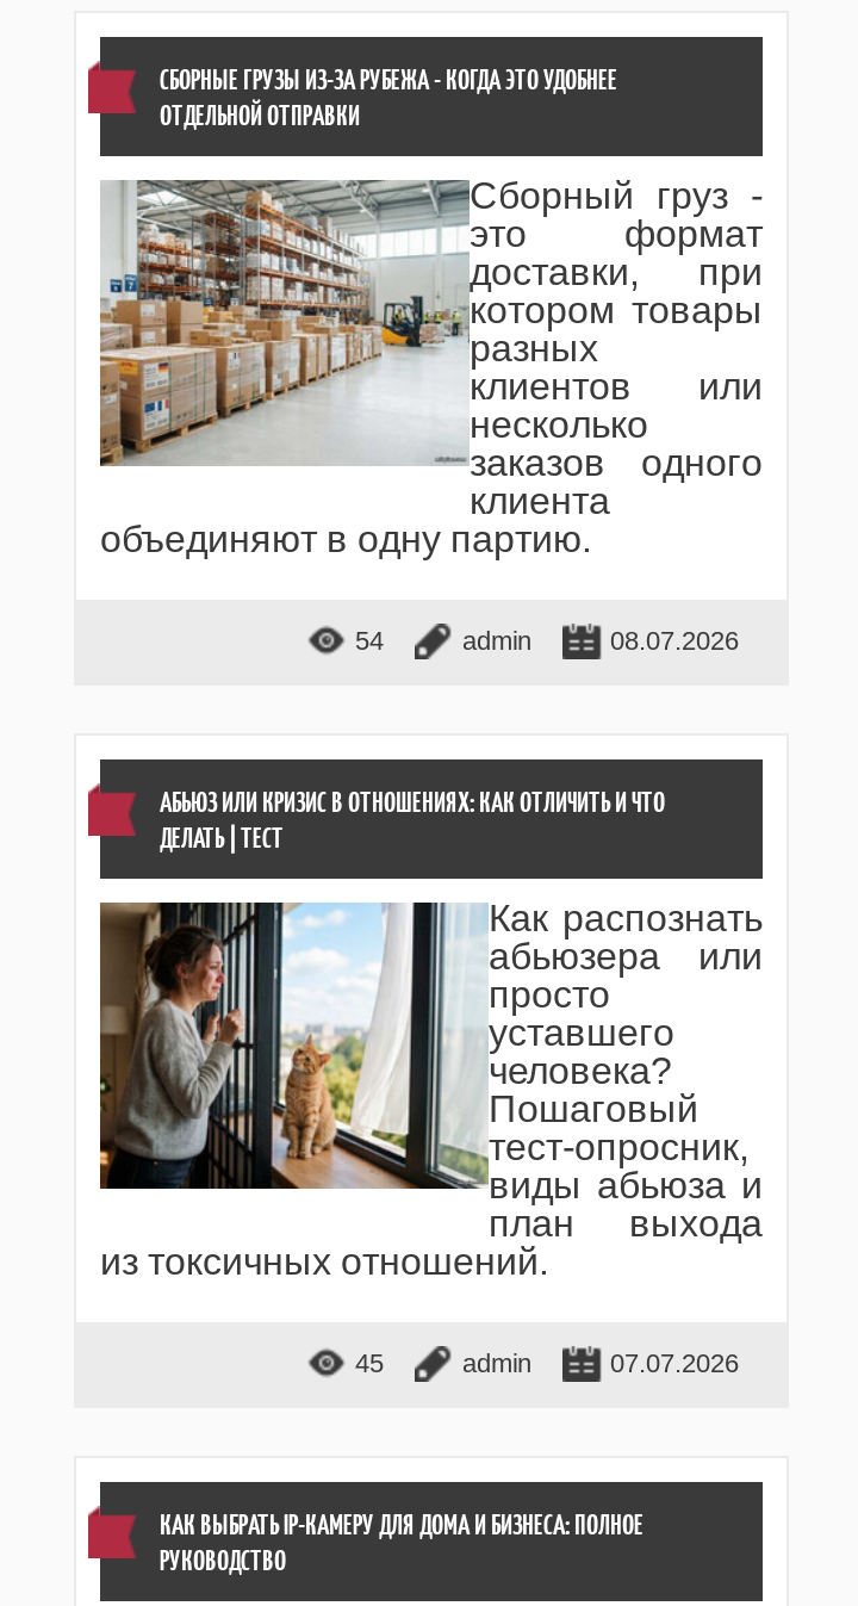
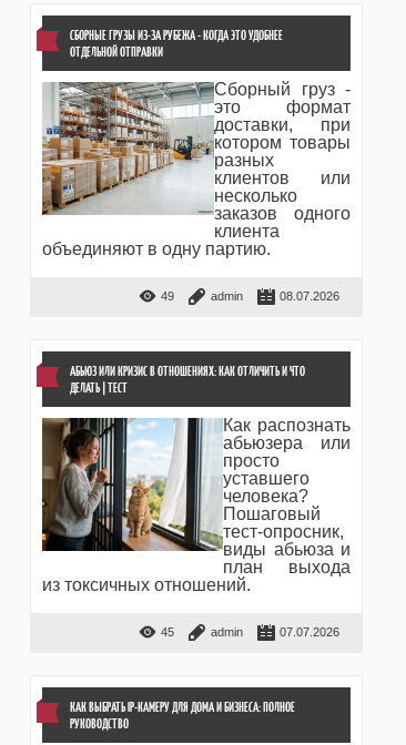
[355,626,384,655] 54 -> [161,289,174,303] 49

